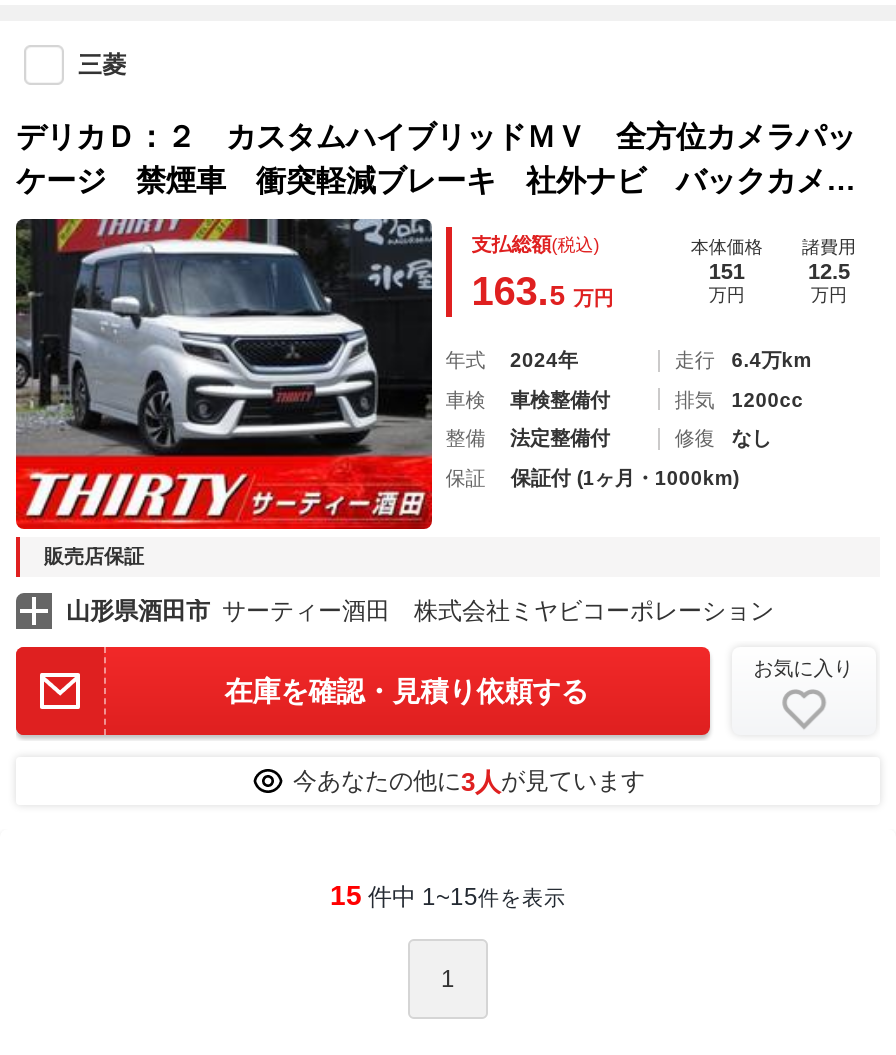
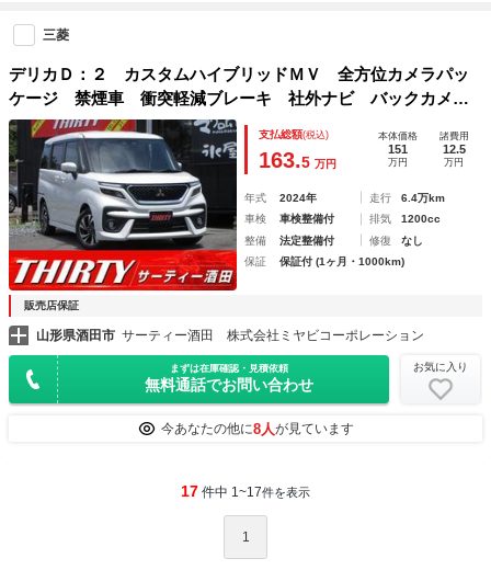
[224,676,588,708] 在庫を確認・見積り依頼する -> [145,363,314,394] まずは在庫確認・見積依頼 | 無料通話でお問い合わせ
[293,767,645,797] 今あなたの他に3人が見ています -> [161,420,353,437] 今あなたの他に8人が見ています
[330,880,566,912] 15 件中 1~15件を表示 -> [181,482,310,500] 17 件中 1~17件を表示

